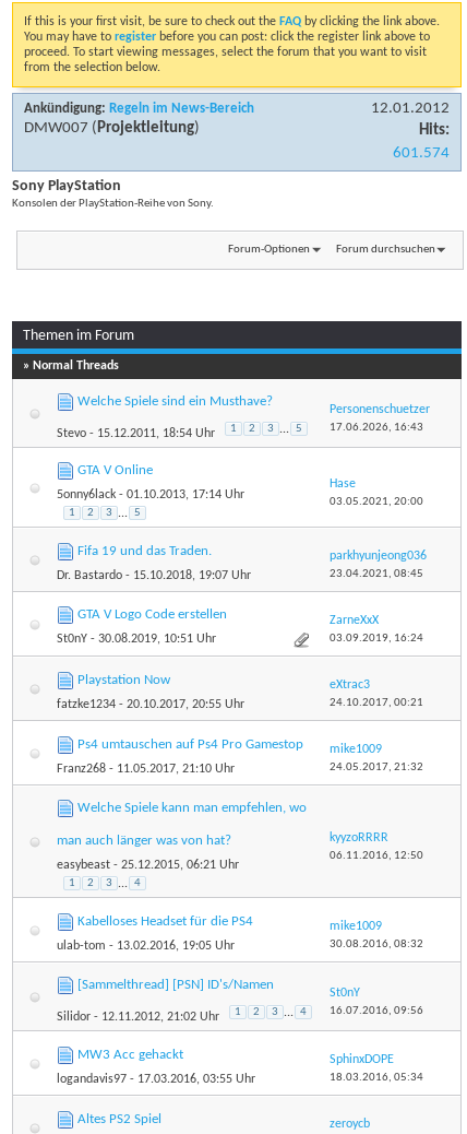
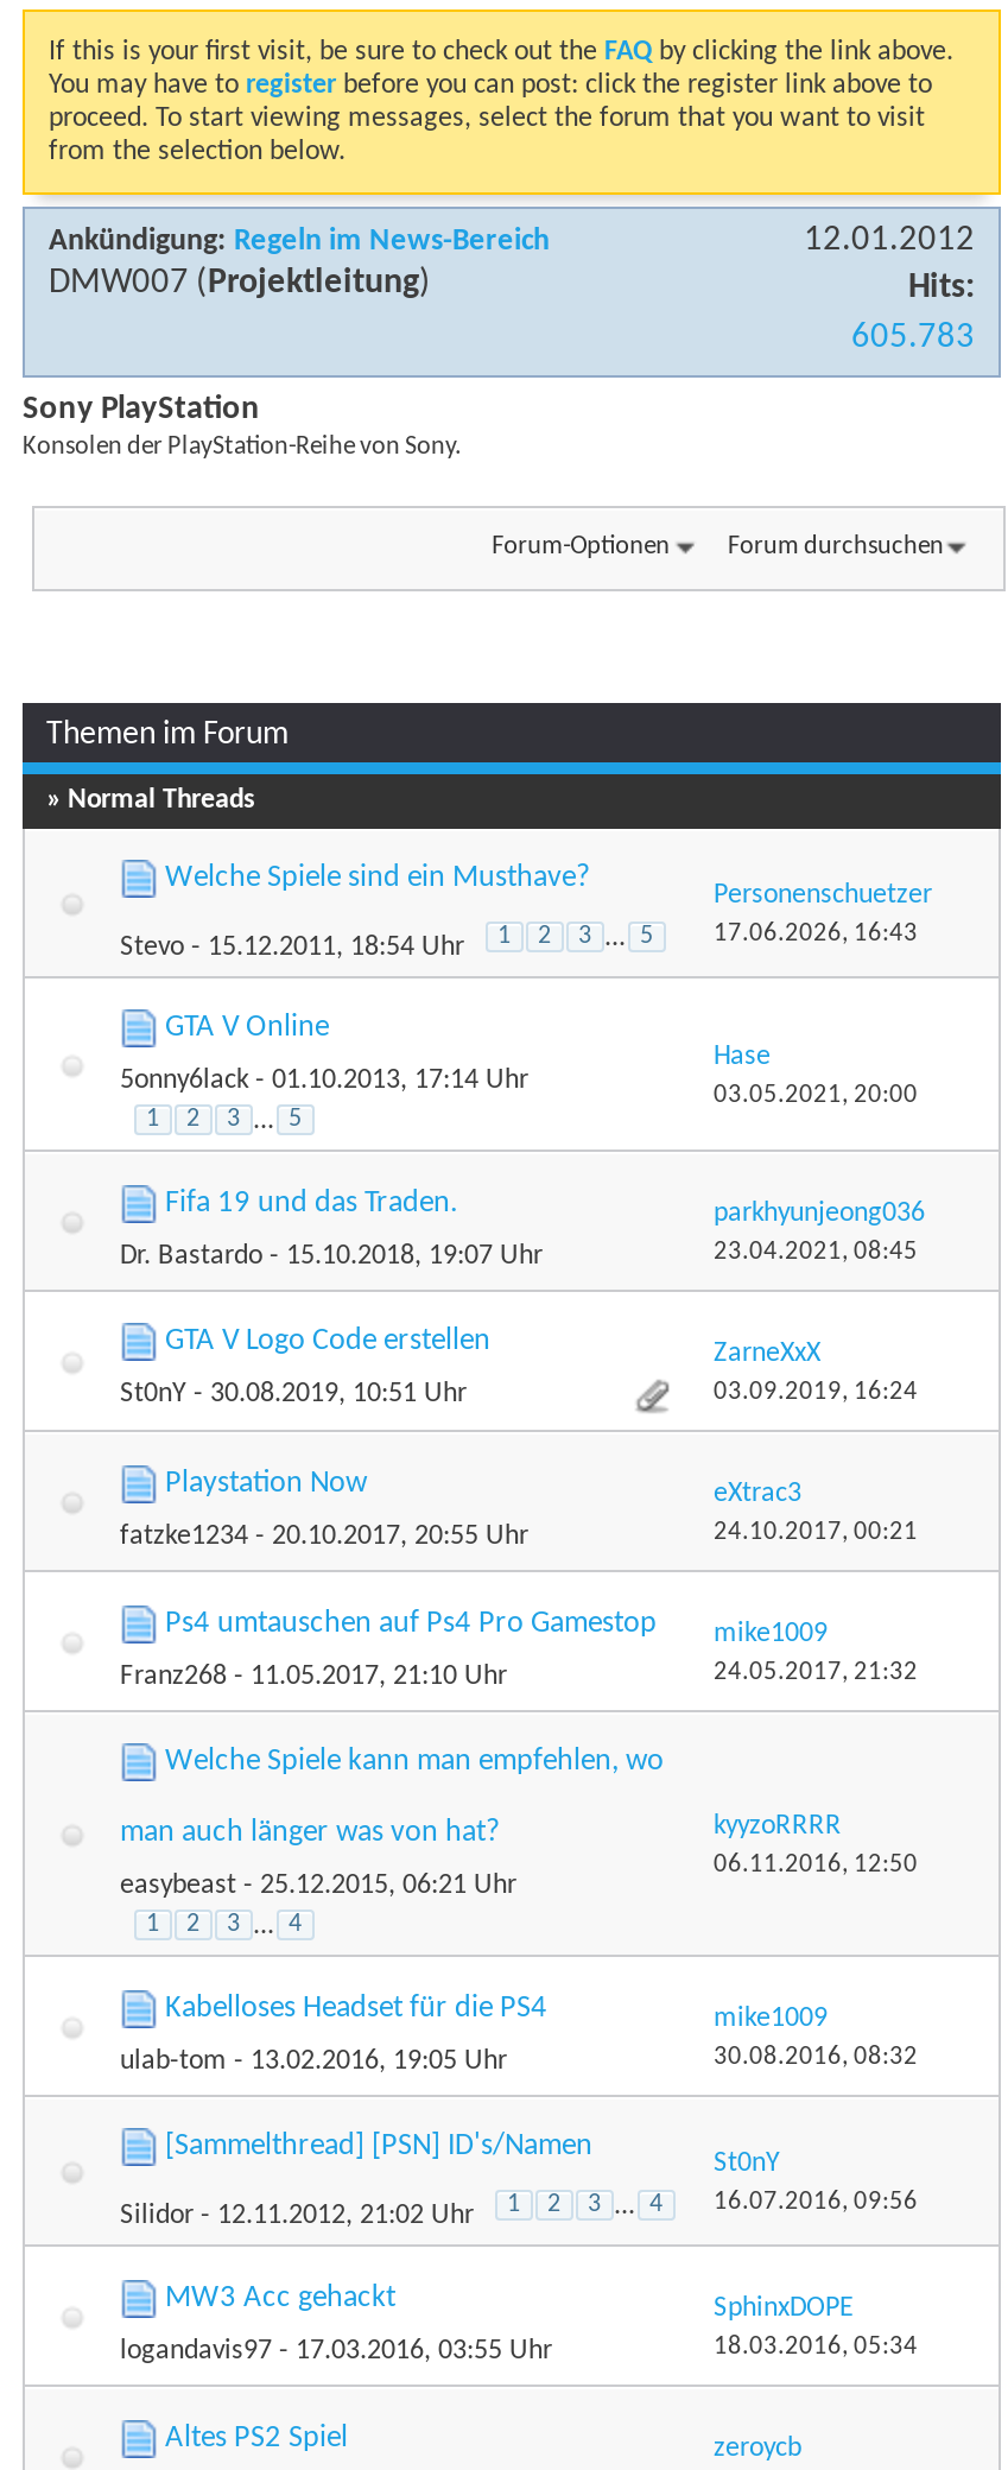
[393,145,450,162] 601.574 -> [851,321,975,356] 605.783

